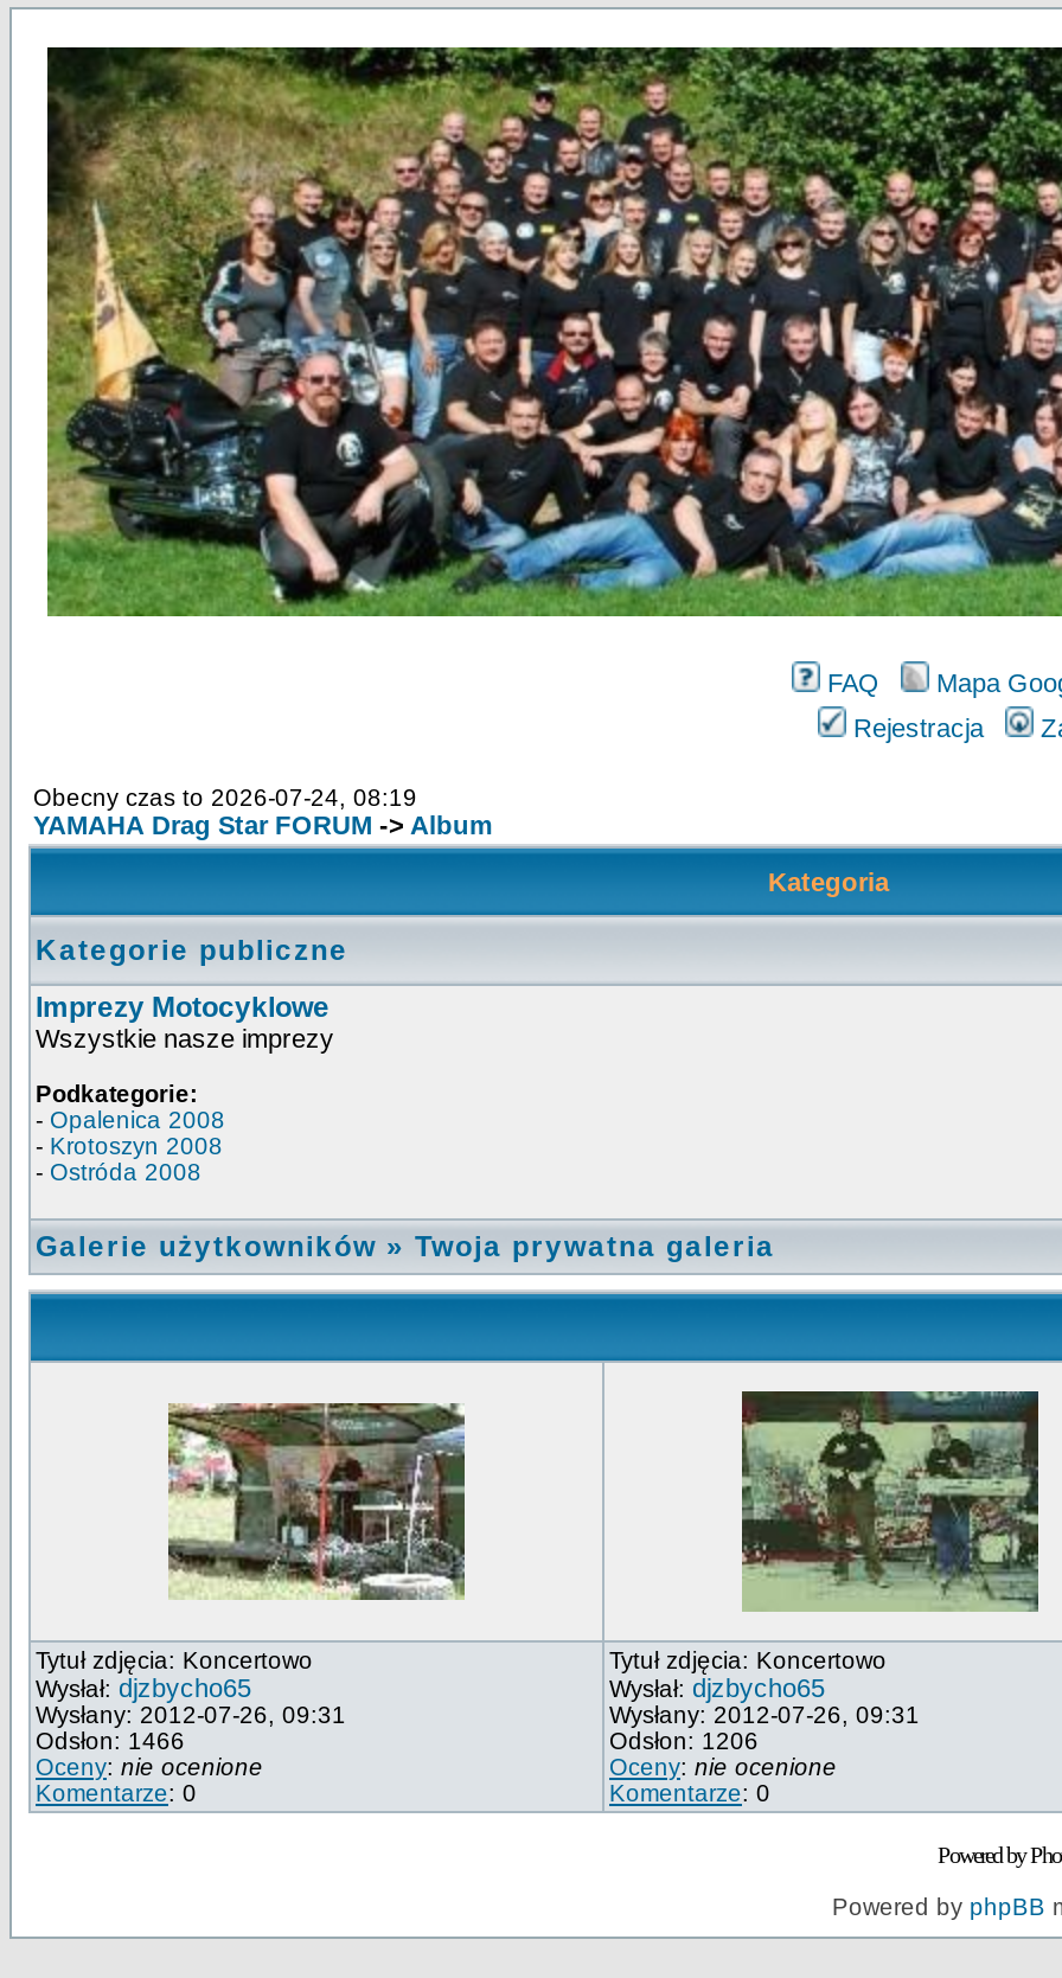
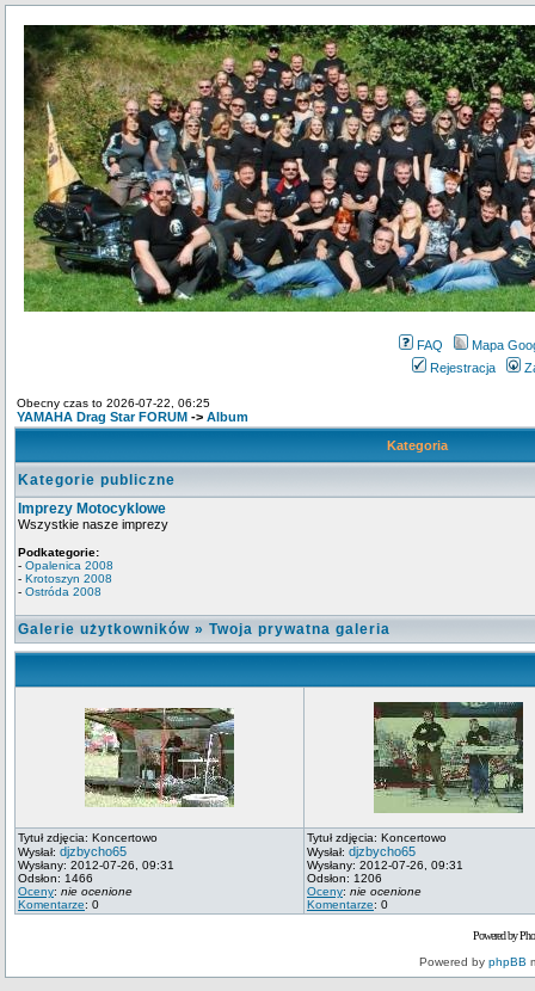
[33,785,417,811] Obecny czas to 2026-07-24, 08:19 -> [17,396,210,410] Obecny czas to 2026-07-22, 06:25

